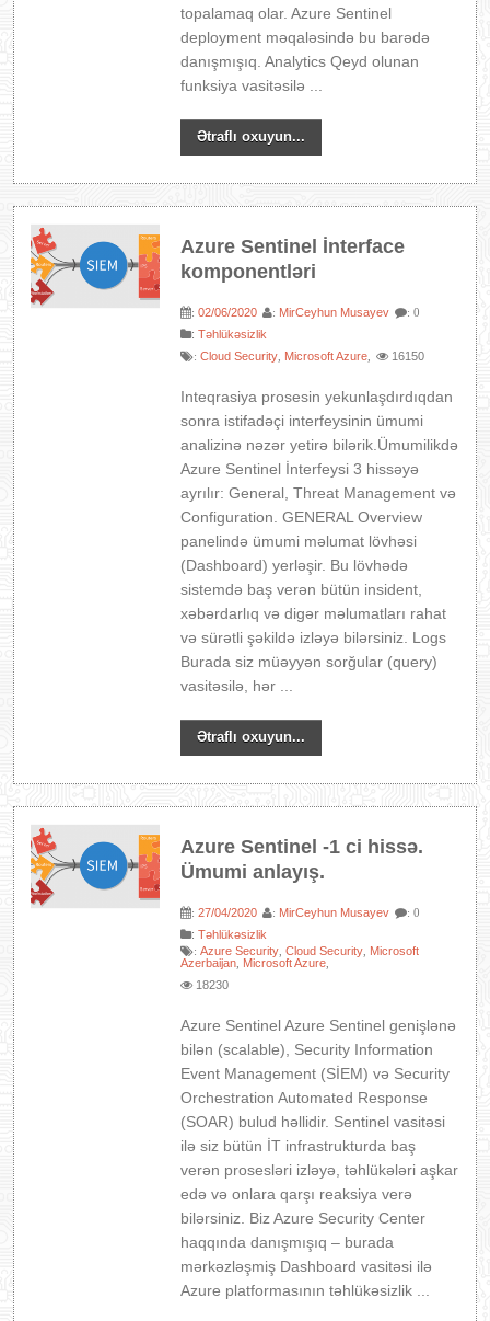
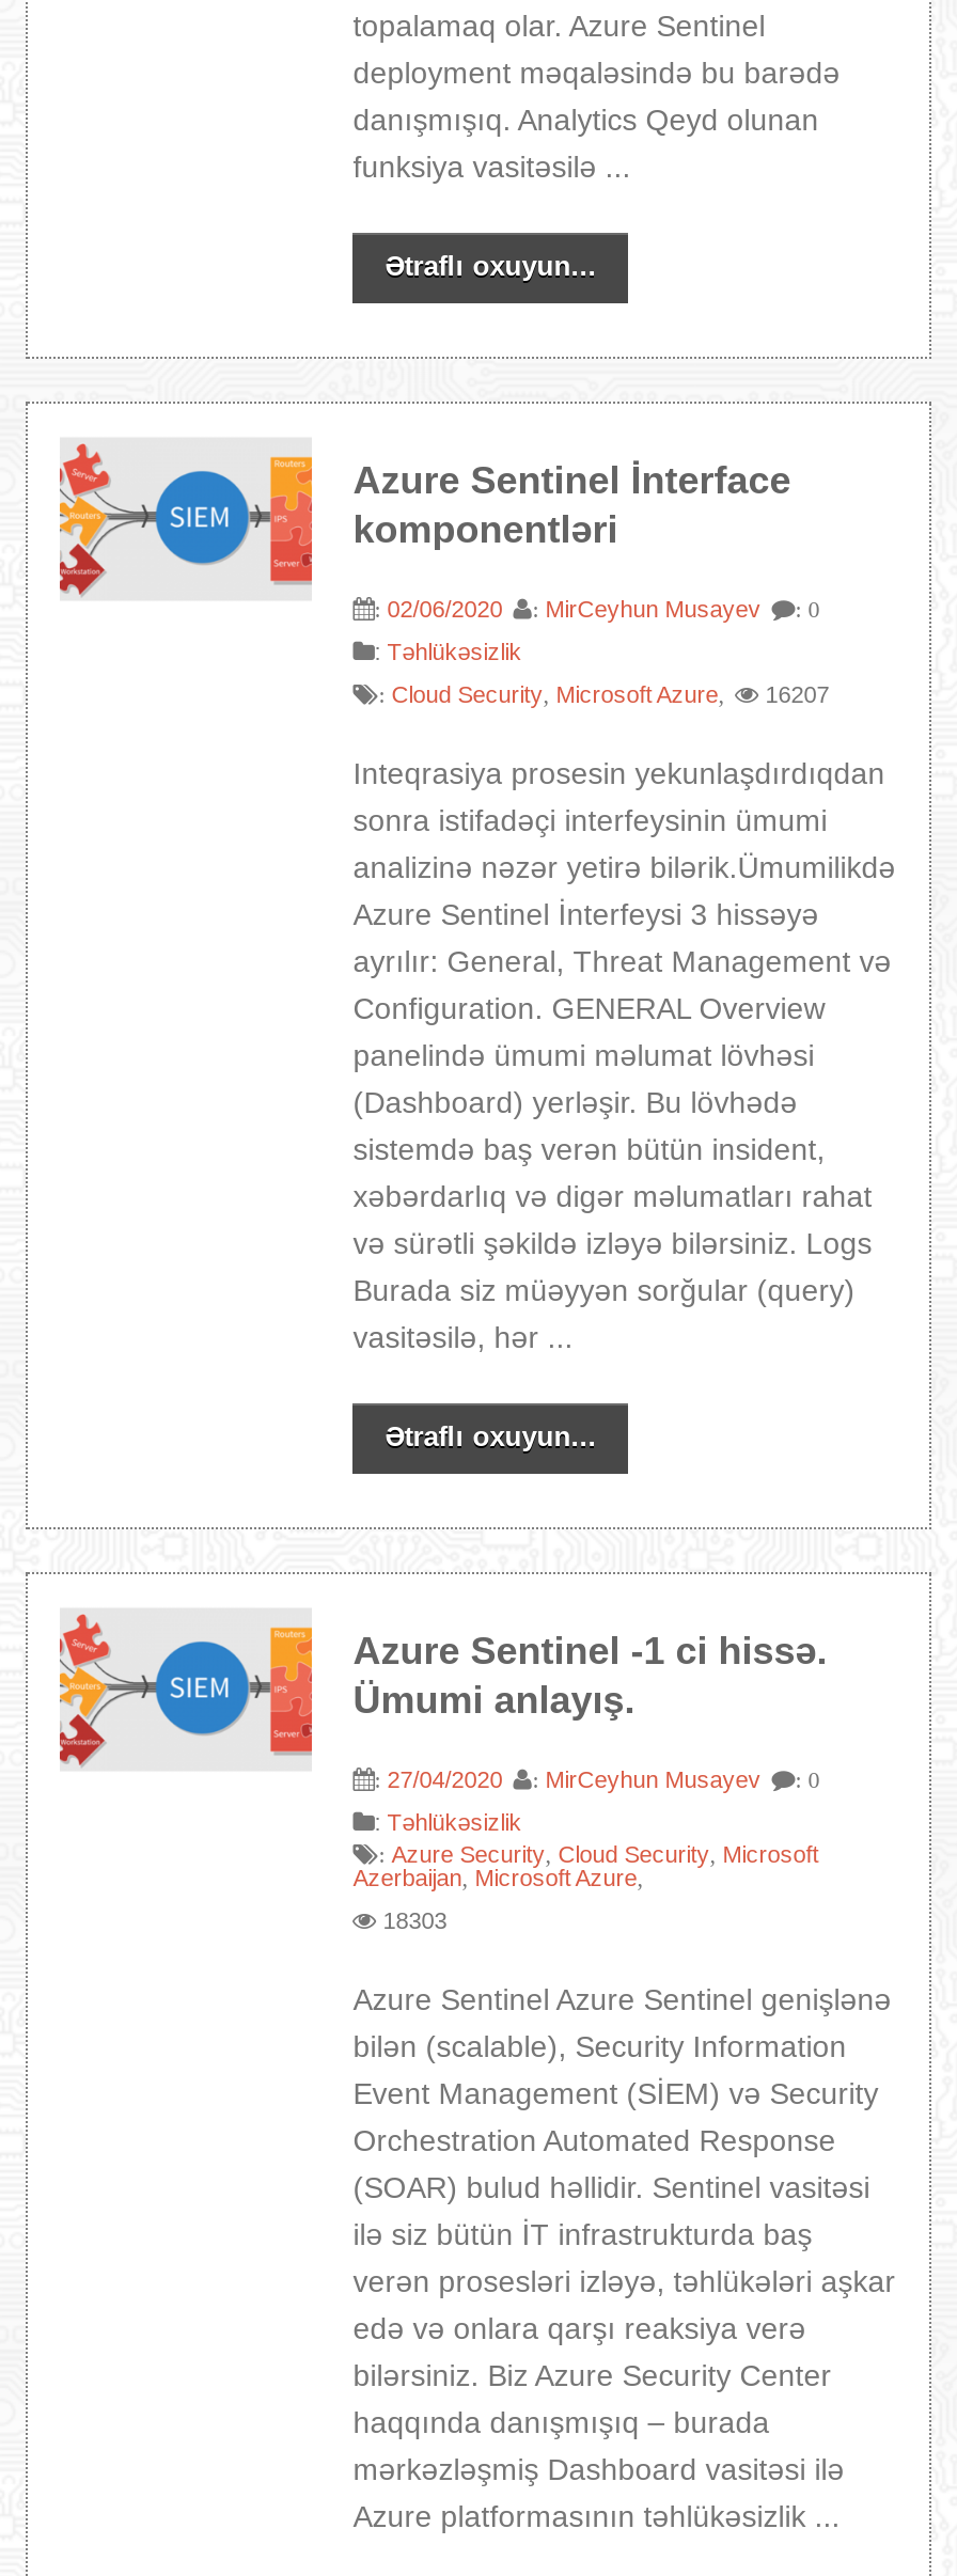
[194,349,425,363] : Cloud Security, Microsoft Azure, 16150 -> [379,681,829,707] : Cloud Security, Microsoft Azure, 16207
[193,978,229,991] 18230 -> [376,1907,447,1933] 18303

